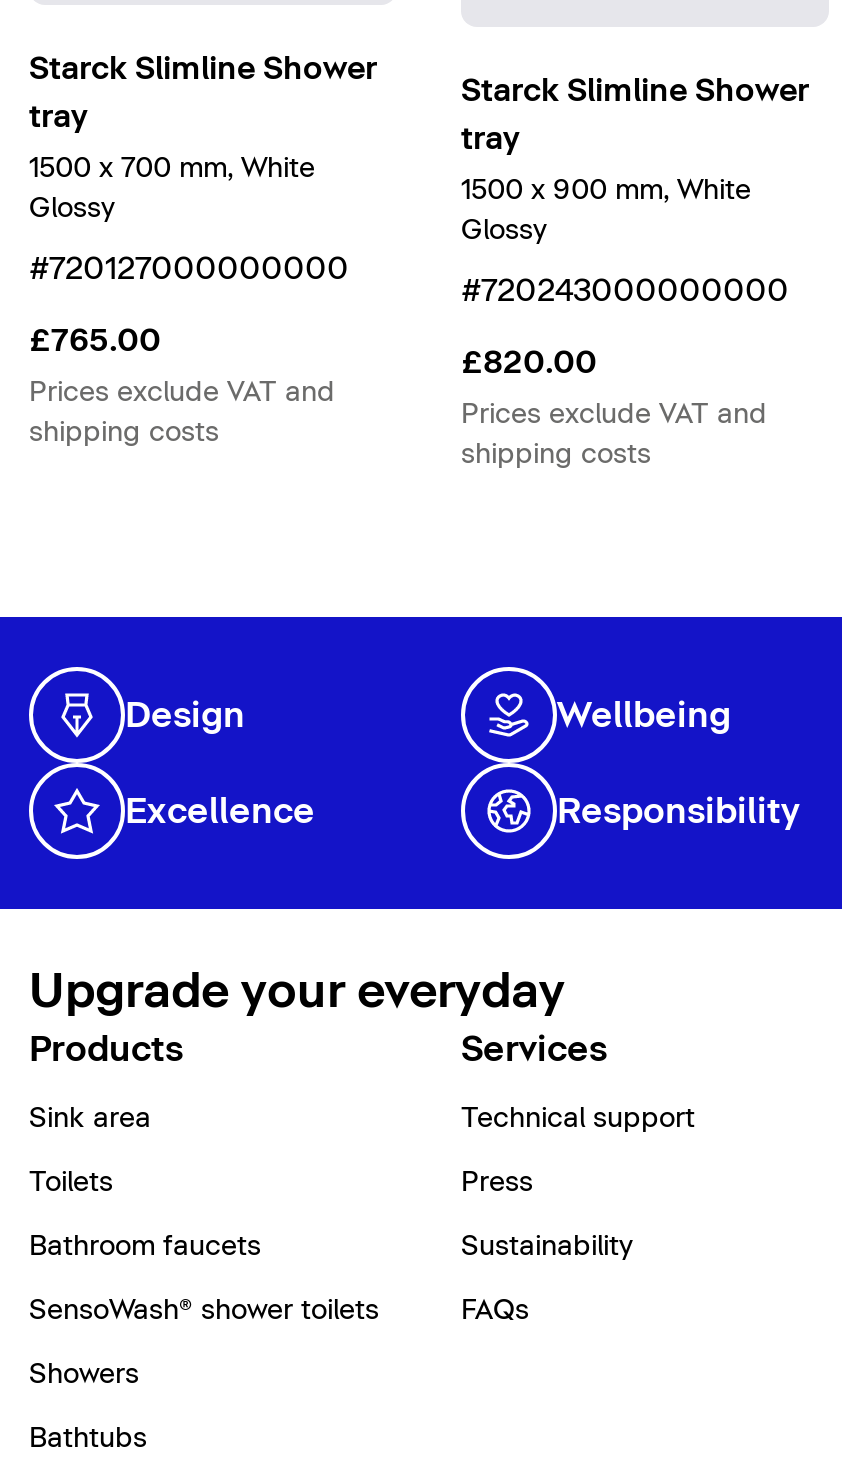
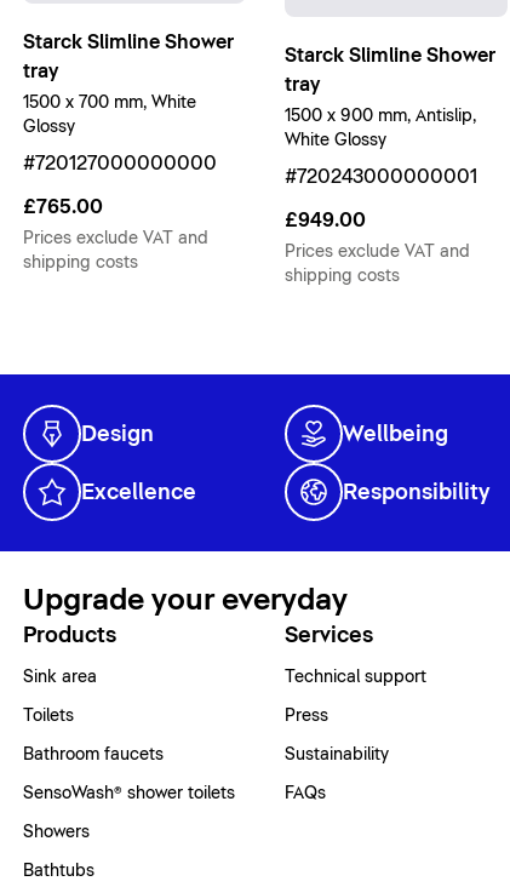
[461,177,751,245] 1500 x 900 mm, White | Glossy -> [285,107,476,148] 1500 x 900 mm, Antislip, | White Glossy
[461,275,789,307] #720243000000000 -> [285,167,477,186] #720243000000001
[461,347,597,379] £820.00 -> [285,210,366,230] £949.00

